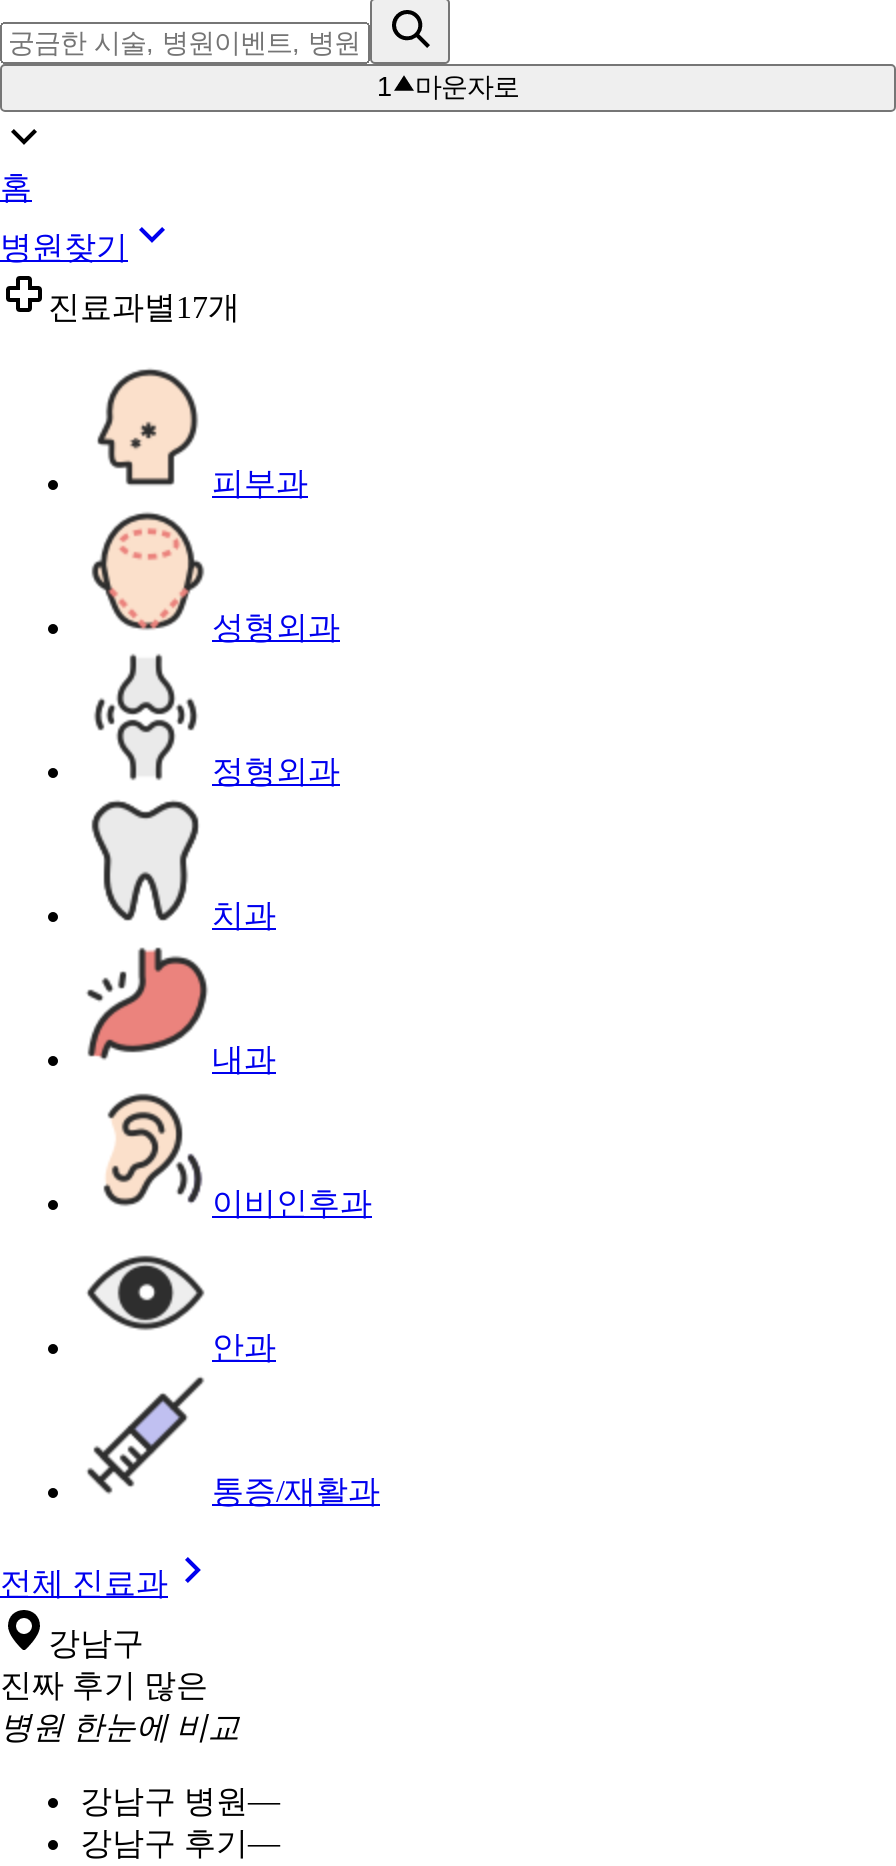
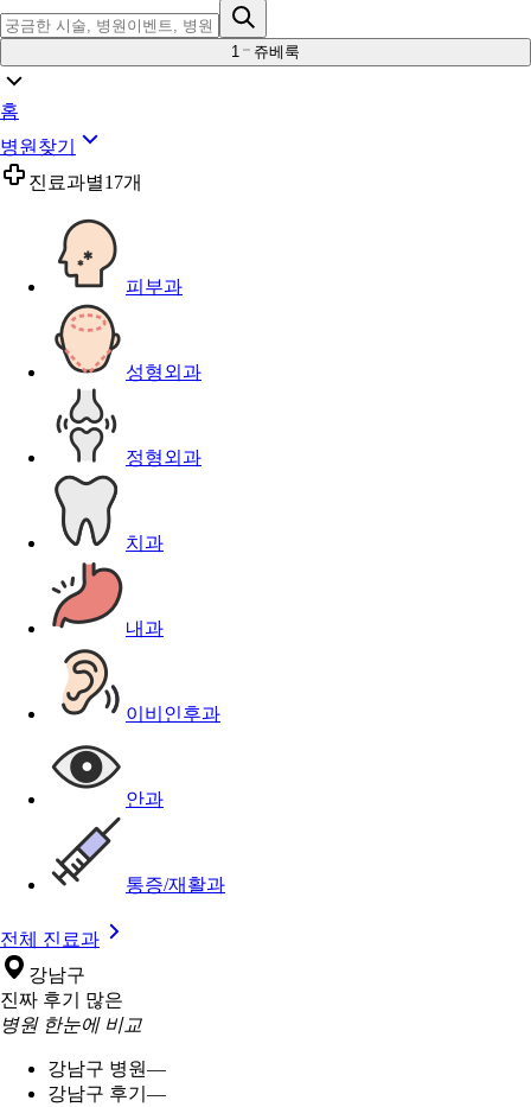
[415,72,519,102] 마운자로 -> [254,43,300,61] 쥬베룩

